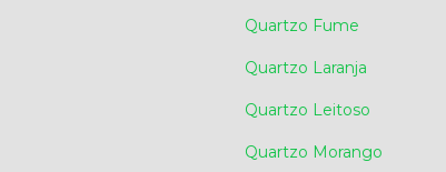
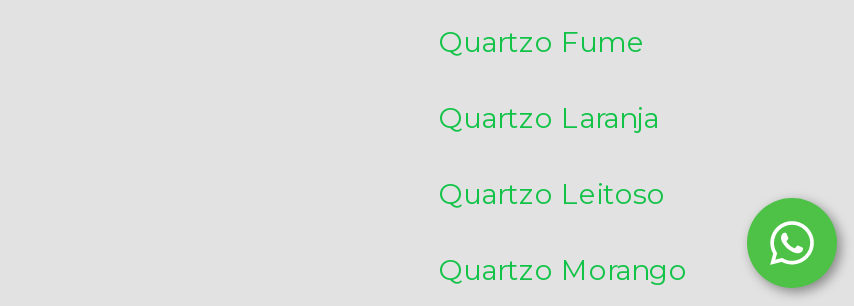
none -> [745,196,845,296] [image]

